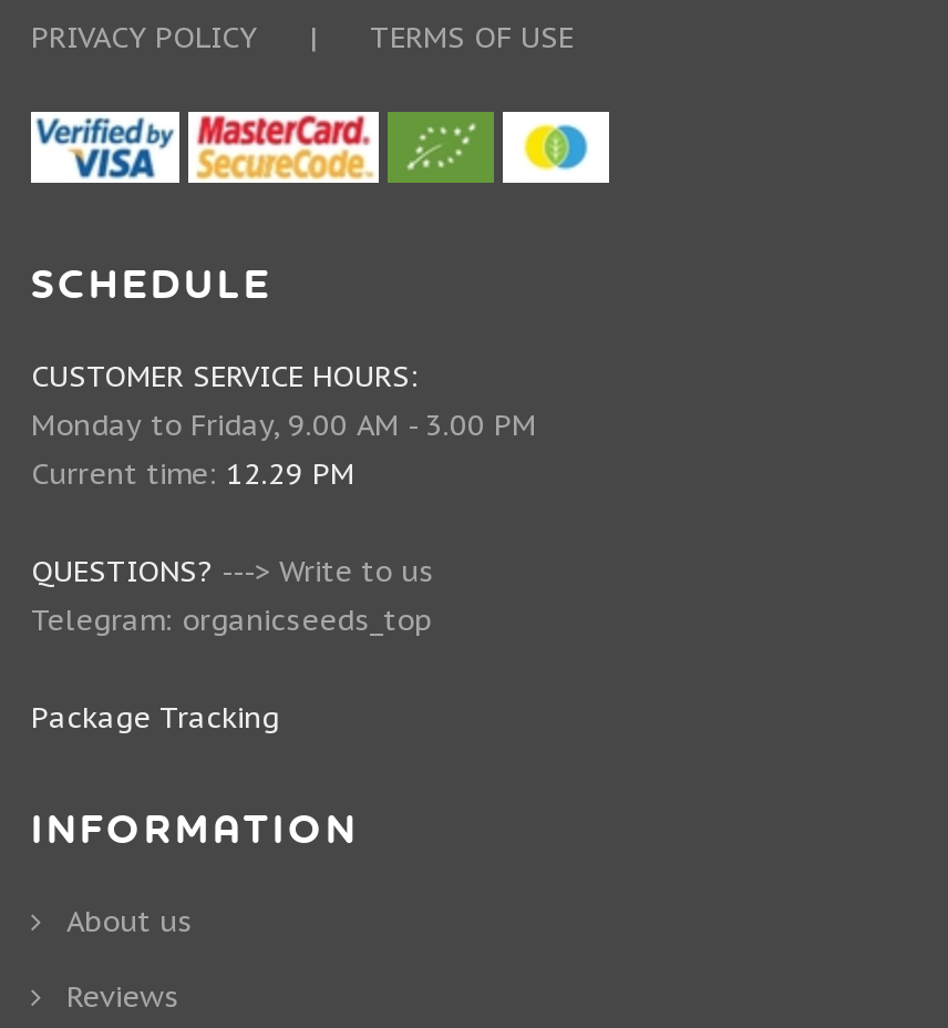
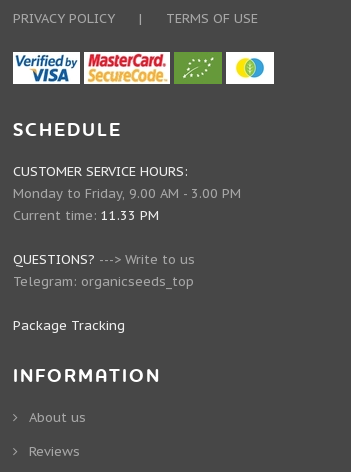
[31,455,354,492] Current time: 12.29 PM -> [13,207,159,224] Current time: 11.33 PM

